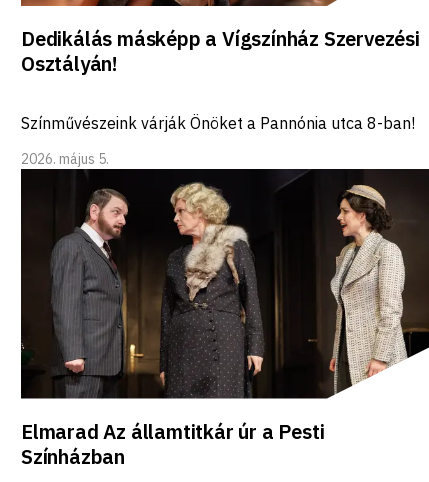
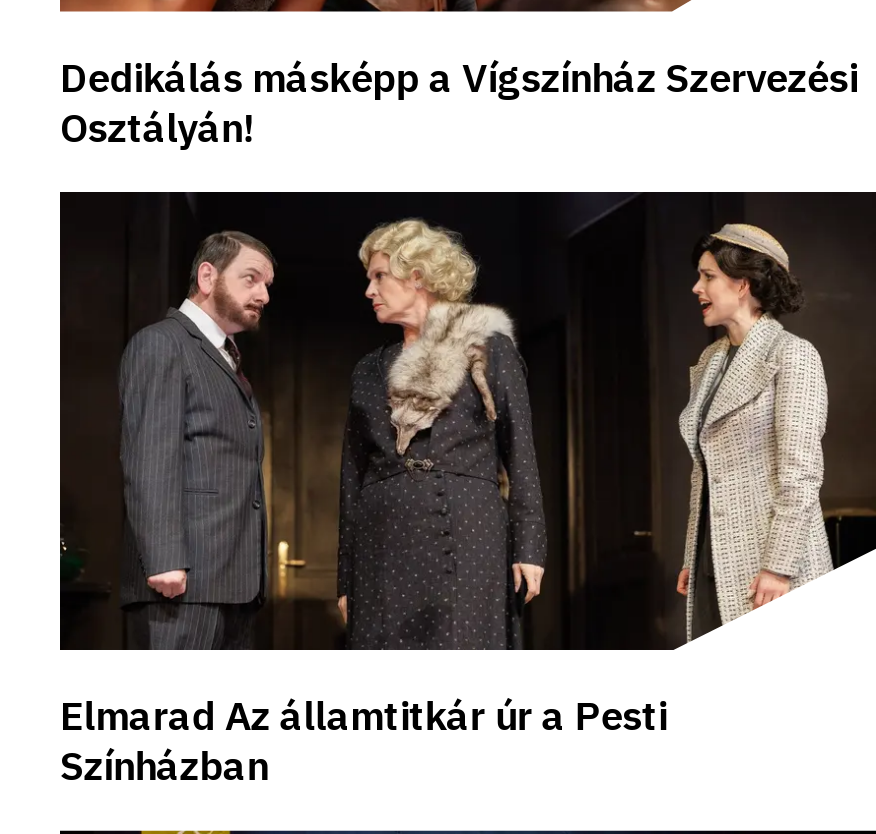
[21,113,415,168] Színművészeink várják Önöket a Pannónia utca 8-ban! | 2026. május 5. -> none

